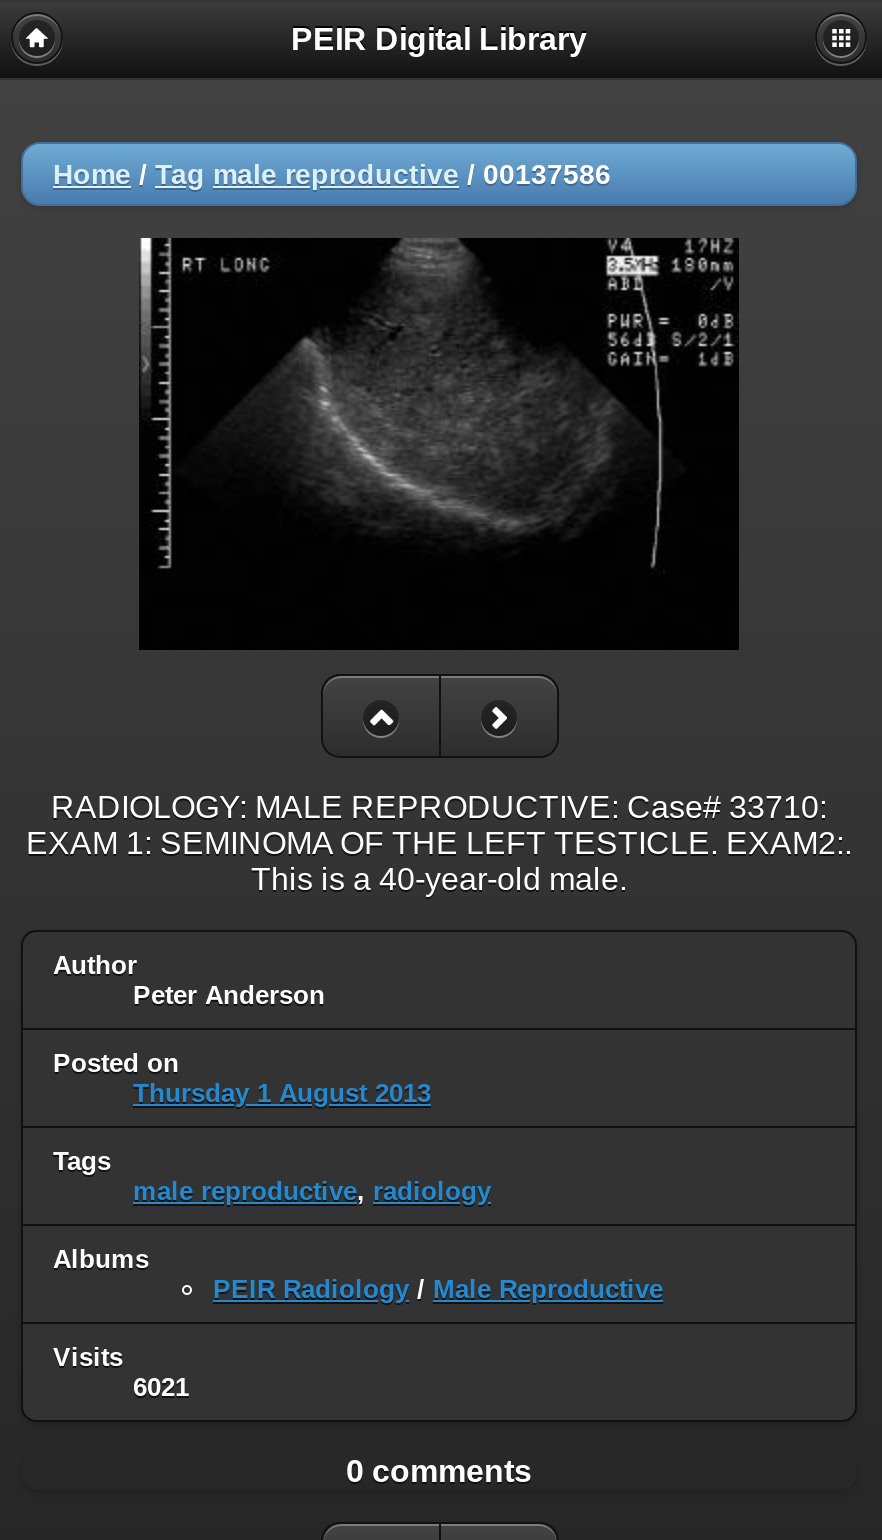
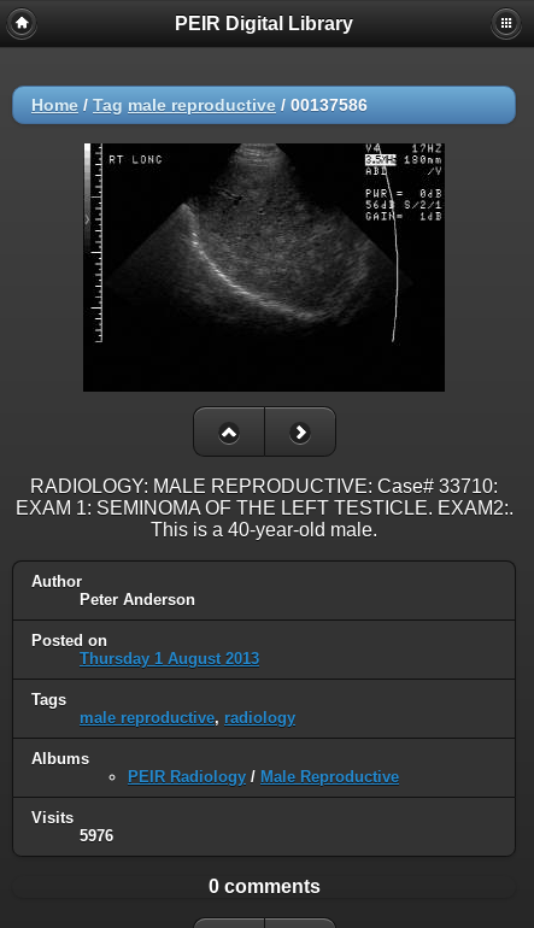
[133,1372,189,1402] 6021 -> [80,827,113,845] 5976

